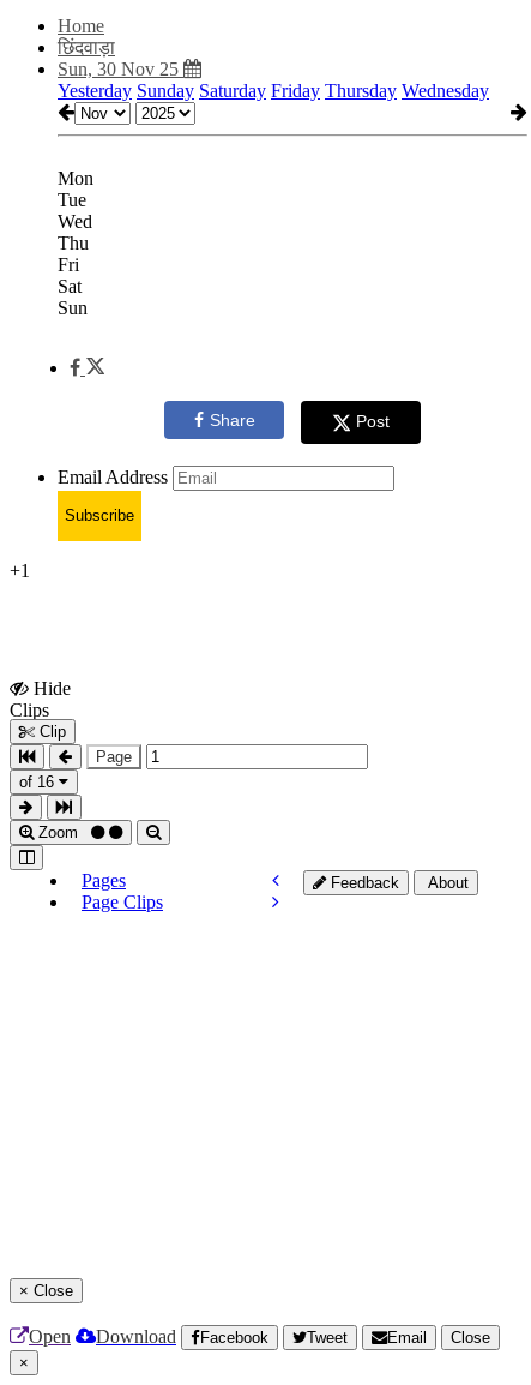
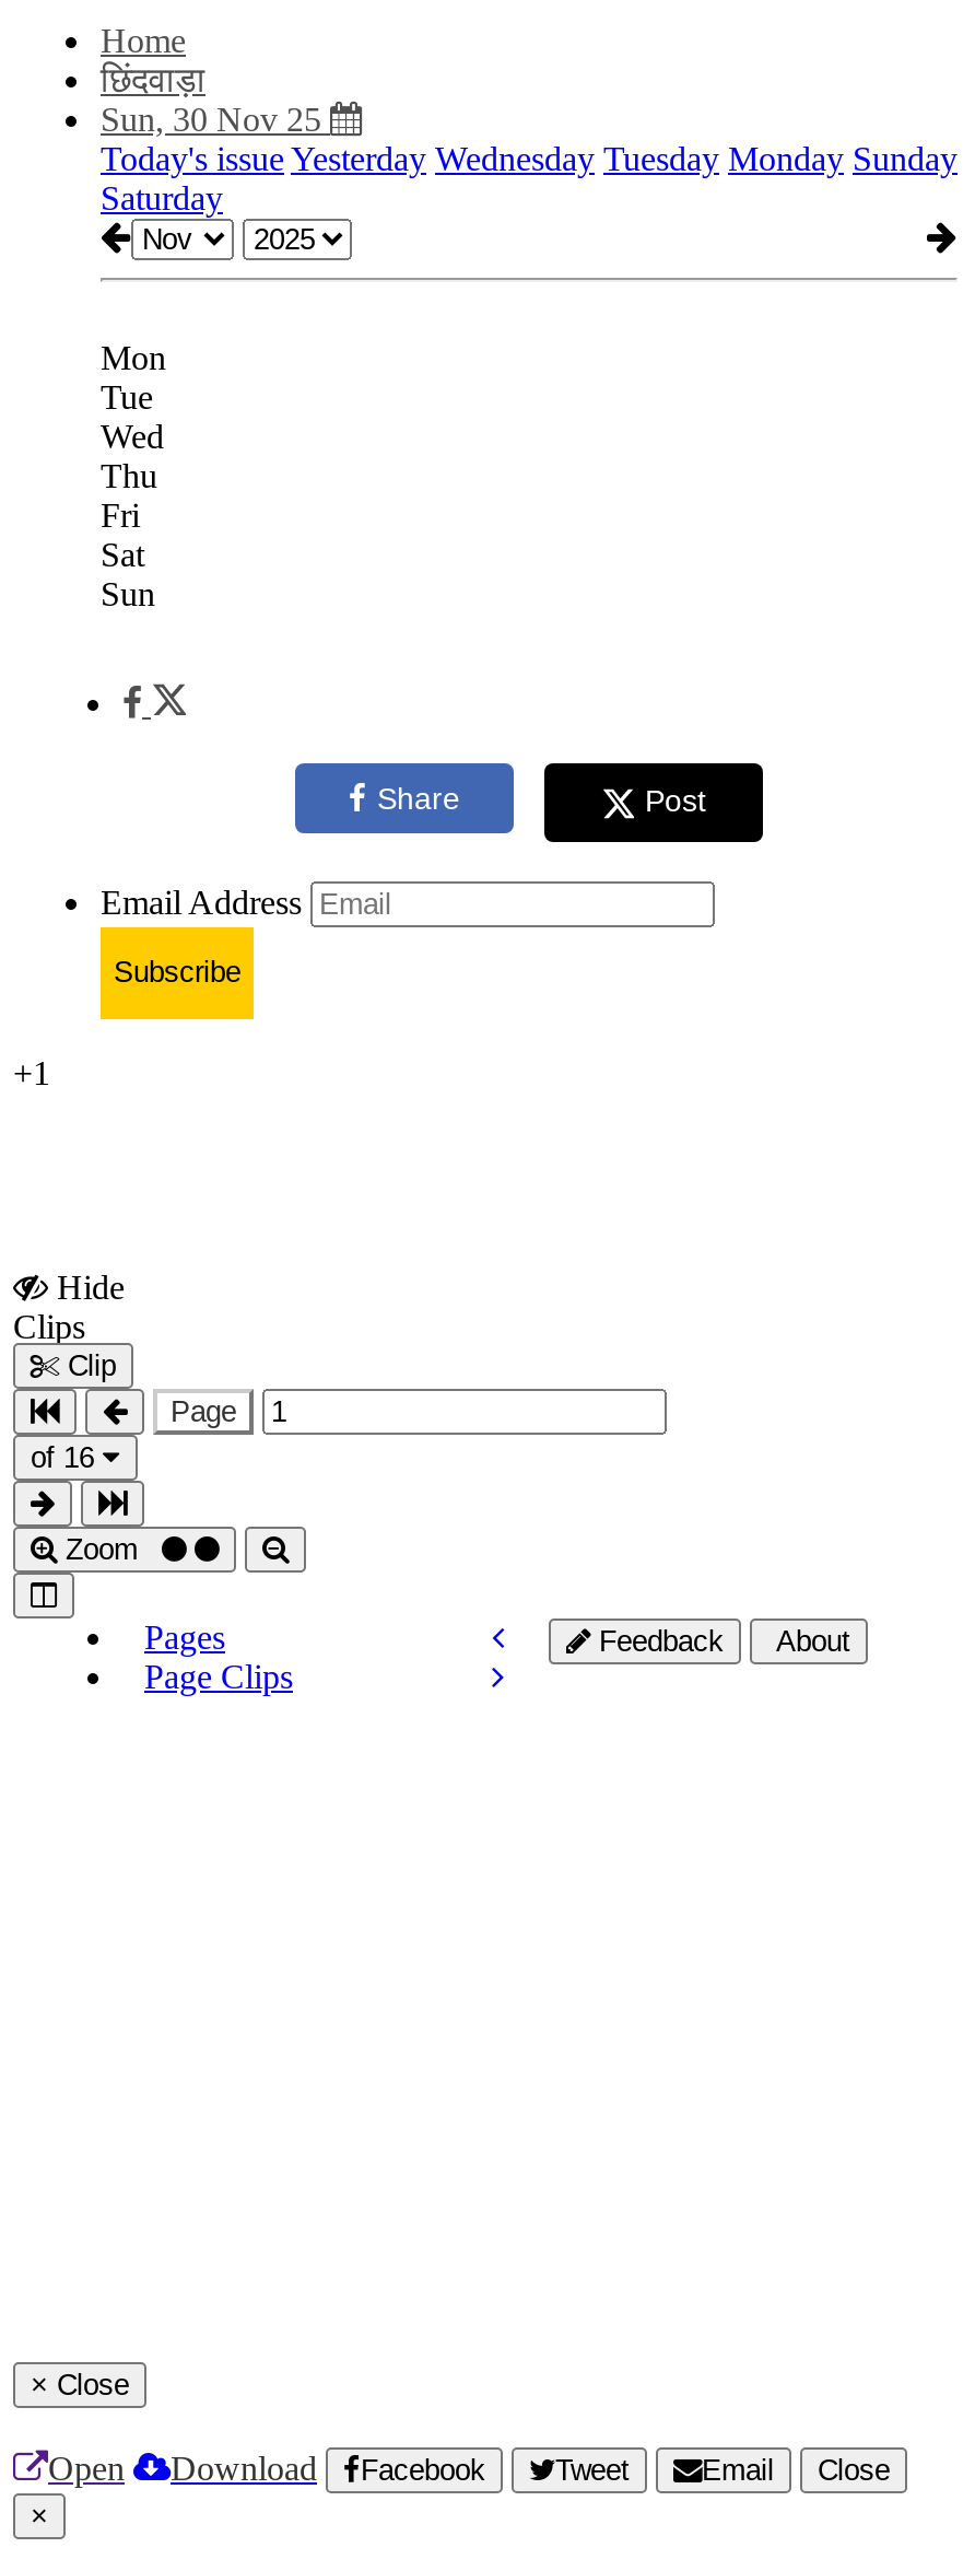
[58,80,489,101] Yesterday Sunday Saturday Friday Thursday Wednesday -> [101,140,958,217] Today's issue Yesterday Wednesday Tuesday Monday Sunday | Saturday

